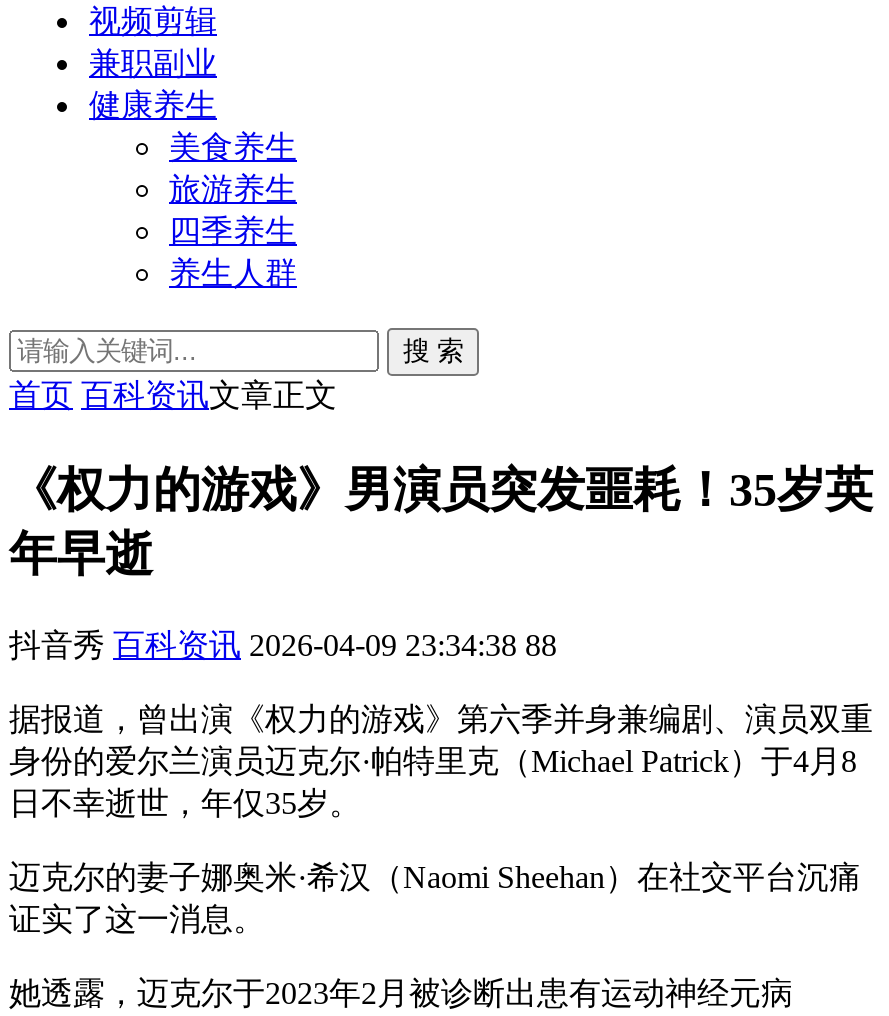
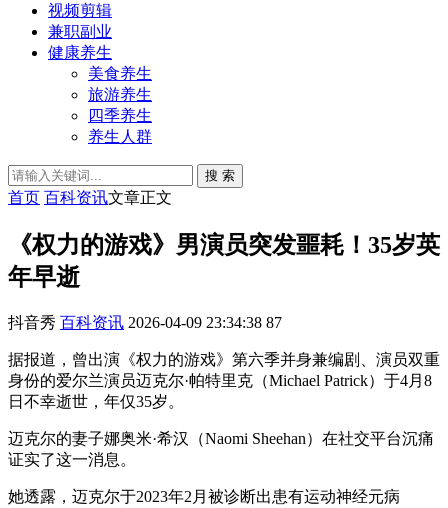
[9,628,557,662] 抖音秀 百科资讯 2026-04-09 23:34:38 88 -> [8,314,282,331] 抖音秀 百科资讯 2026-04-09 23:34:38 87

